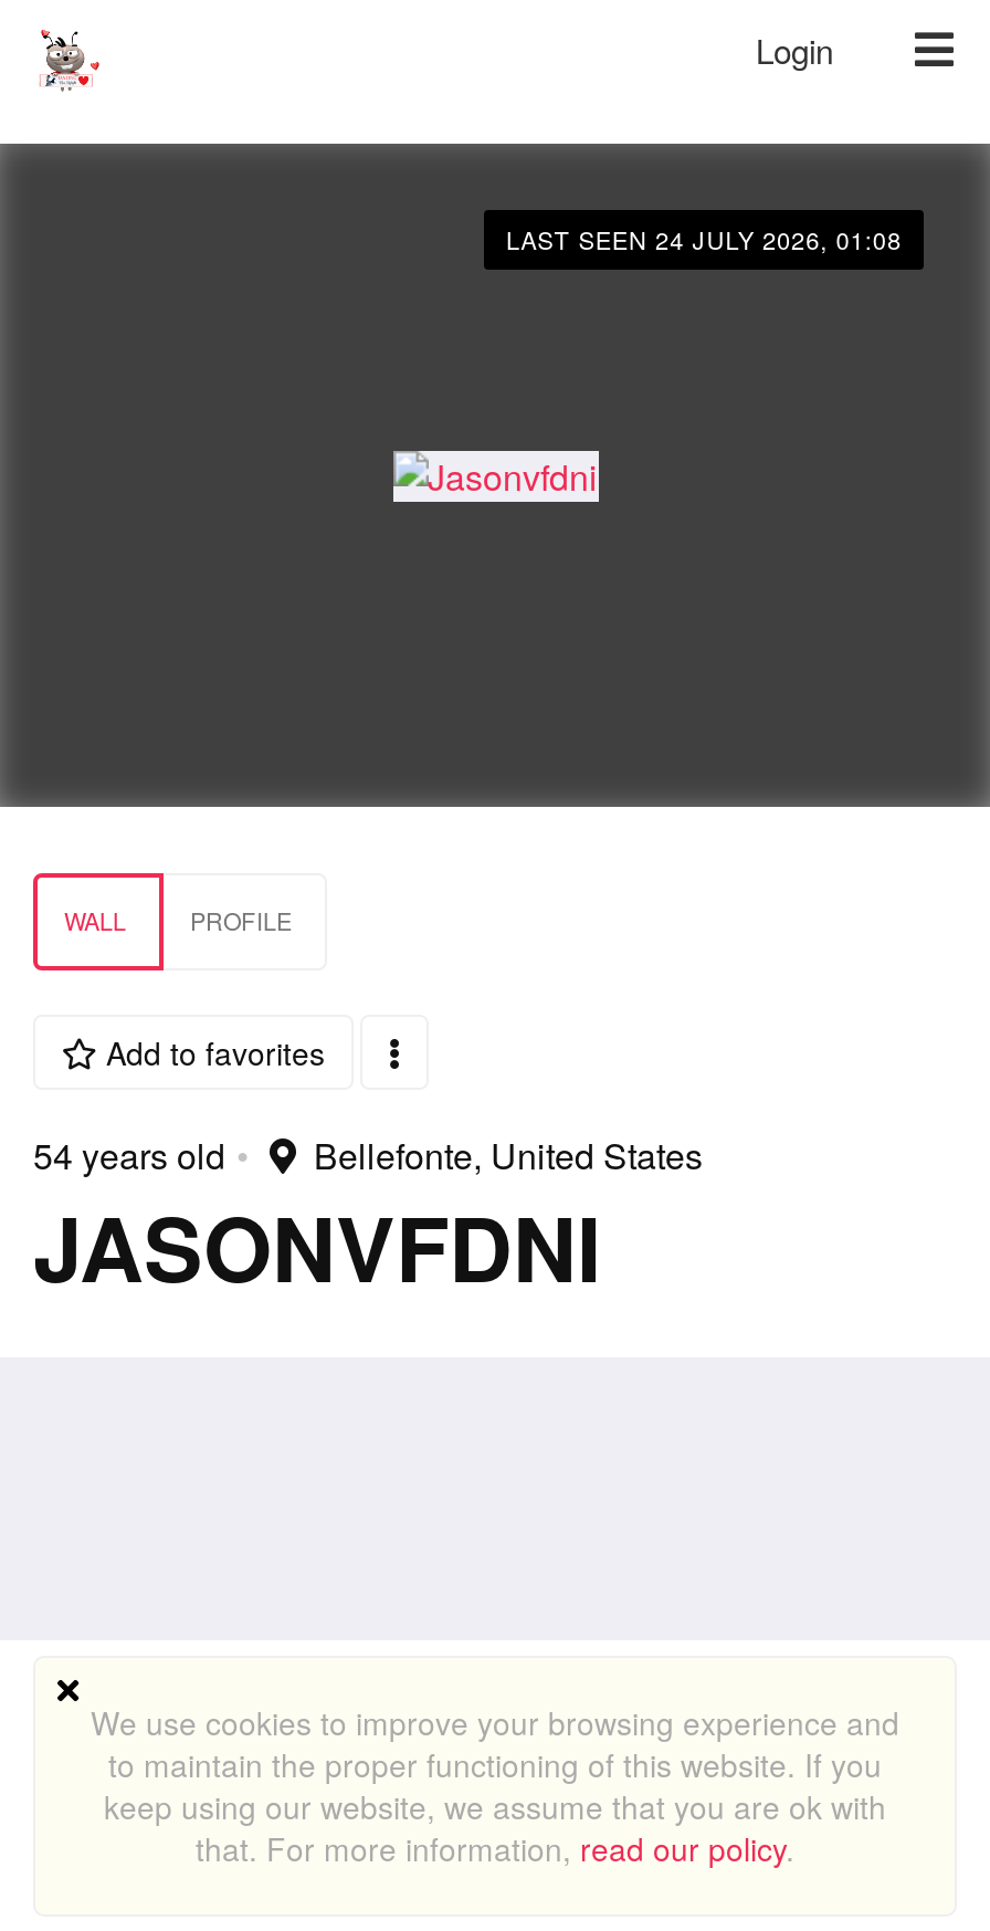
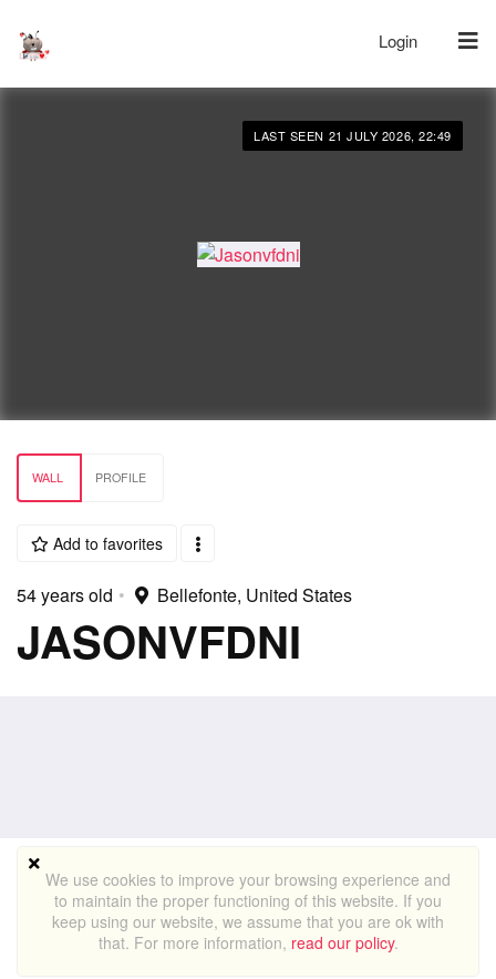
[506,221,902,256] LAST SEEN 24 JULY 2026, 01:08 -> [254,126,452,144] LAST SEEN 21 JULY 2026, 22:49

